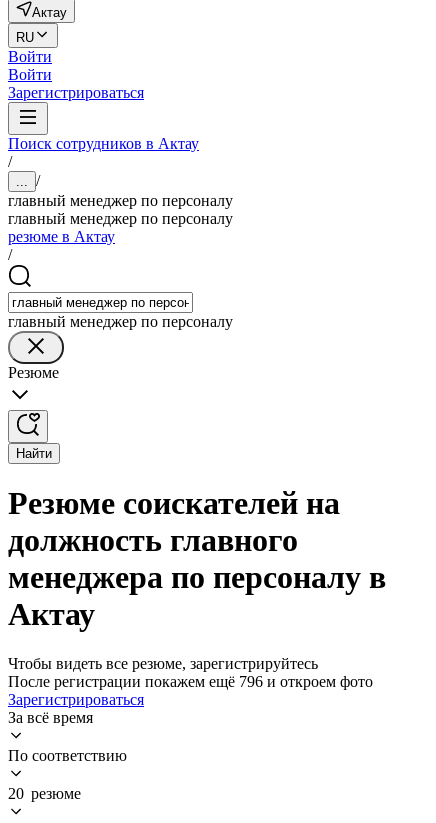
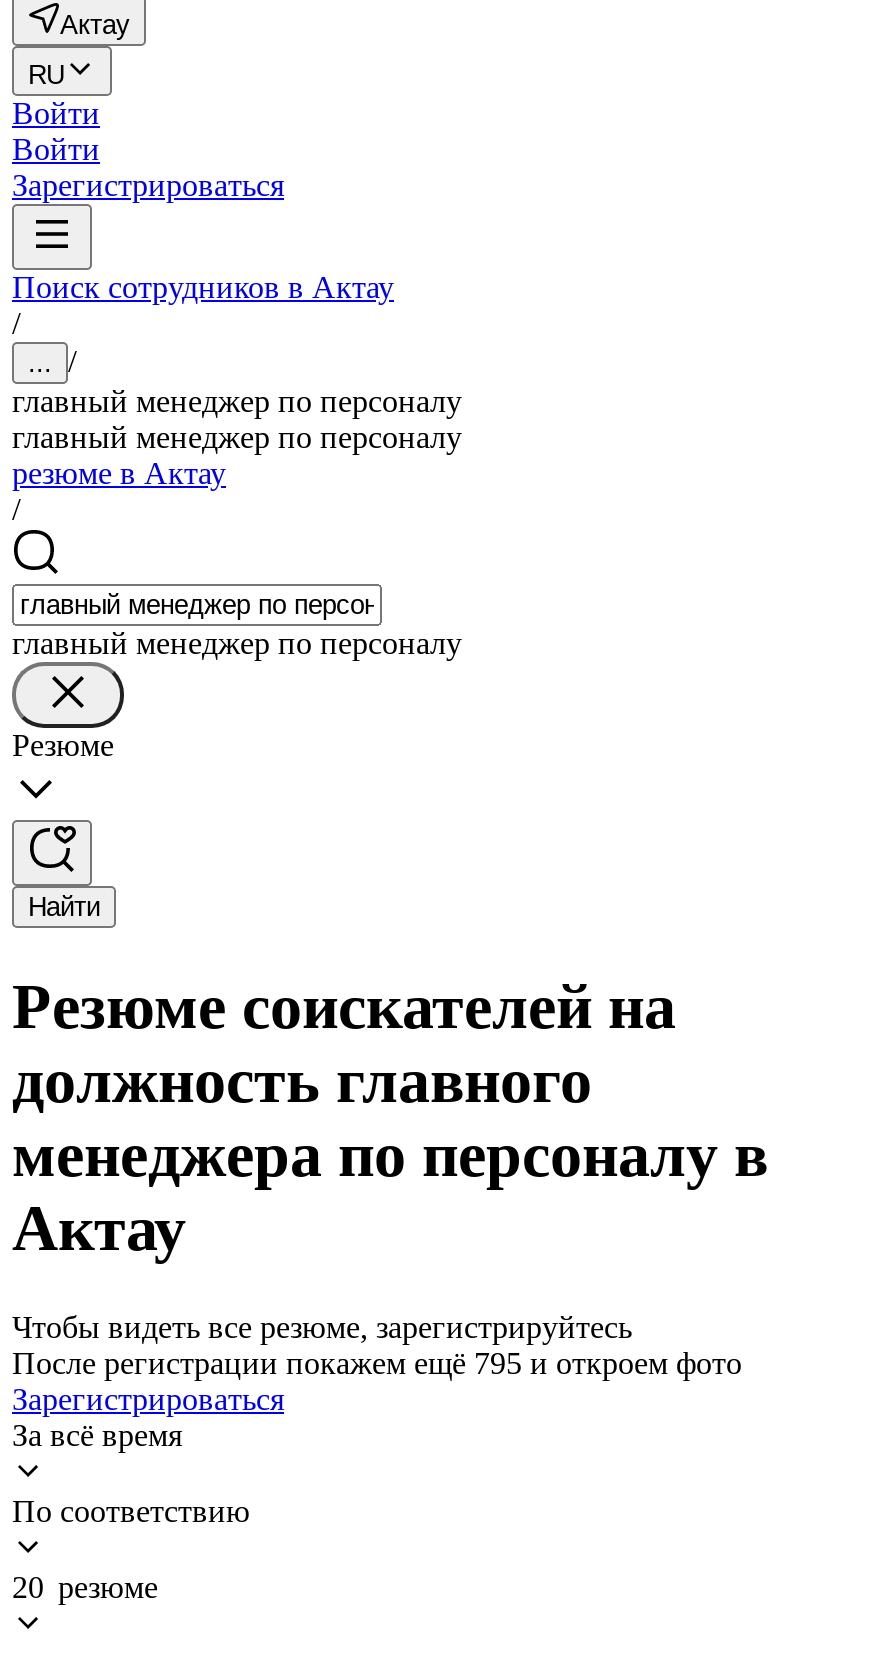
[8,673,373,690] После регистрации покажем ещё 796 и откроем фото -> [12,1346,742,1380] После регистрации покажем ещё 795 и откроем фото

